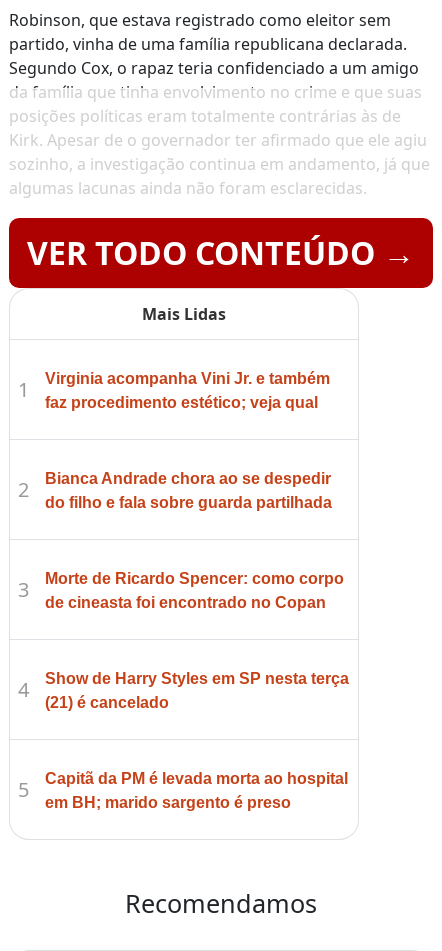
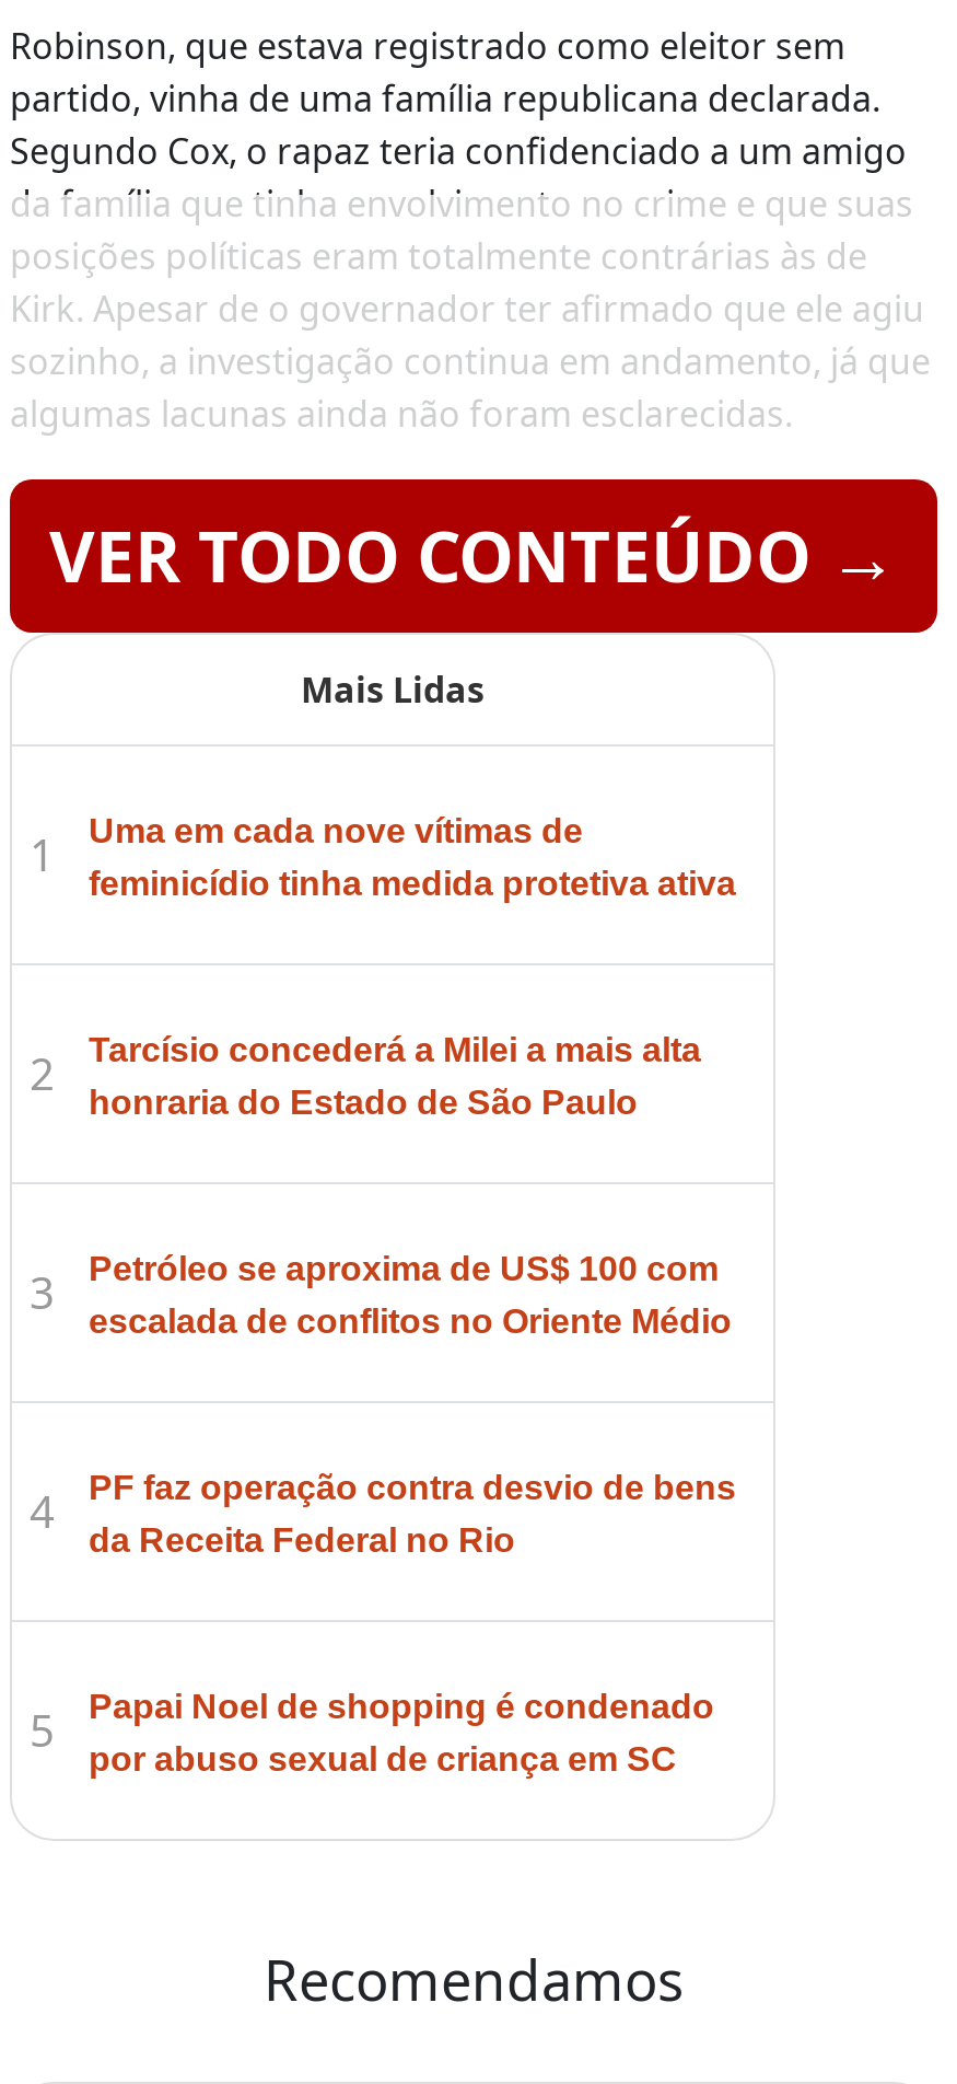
[45,370,330,411] Virginia acompanha Vini Jr. e também | faz procedimento estético; veja qual -> [89,811,736,901] Uma em cada nove vítimas de | feminicídio tinha medida protetiva ativa
[45,470,332,511] Bianca Andrade chora ao se despedir | do filho e fala sobre guarda partilhada -> [89,1030,701,1120] Tarcísio concederá a Milei a mais alta | honraria do Estado de São Paulo
[45,570,344,611] Morte de Ricardo Spencer: como corpo | de cineasta foi encontrado no Copan -> [89,1249,732,1339] Petróleo se aproxima de US$ 100 com | escalada de conflitos no Oriente Médio
[45,670,349,711] Show de Harry Styles em SP nesta terça | (21) é cancelado -> [89,1468,736,1558] PF faz operação contra desvio de bens | da Receita Federal no Rio
[45,770,348,811] Capitã da PM é levada morta ao hospital | em BH; marido sargento é preso -> [89,1687,714,1777] Papai Noel de shopping é condenado | por abuso sexual de criança em SC

